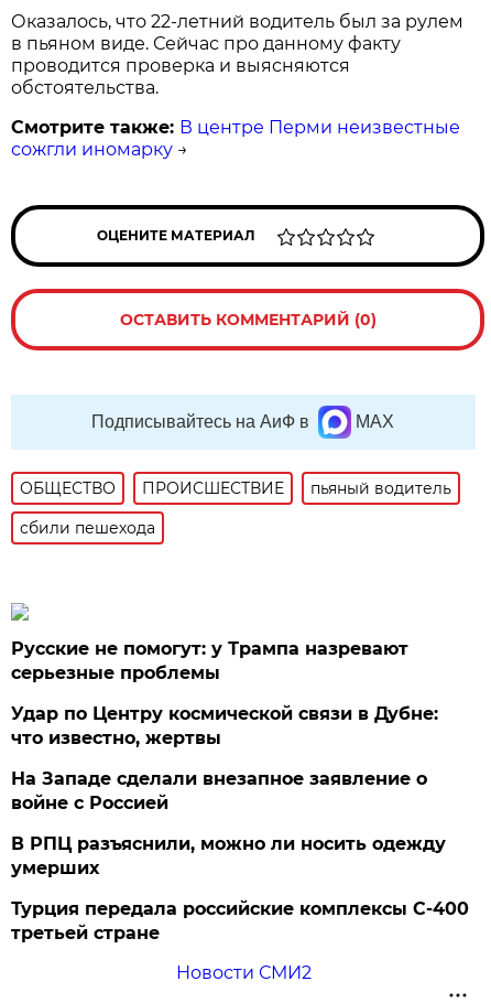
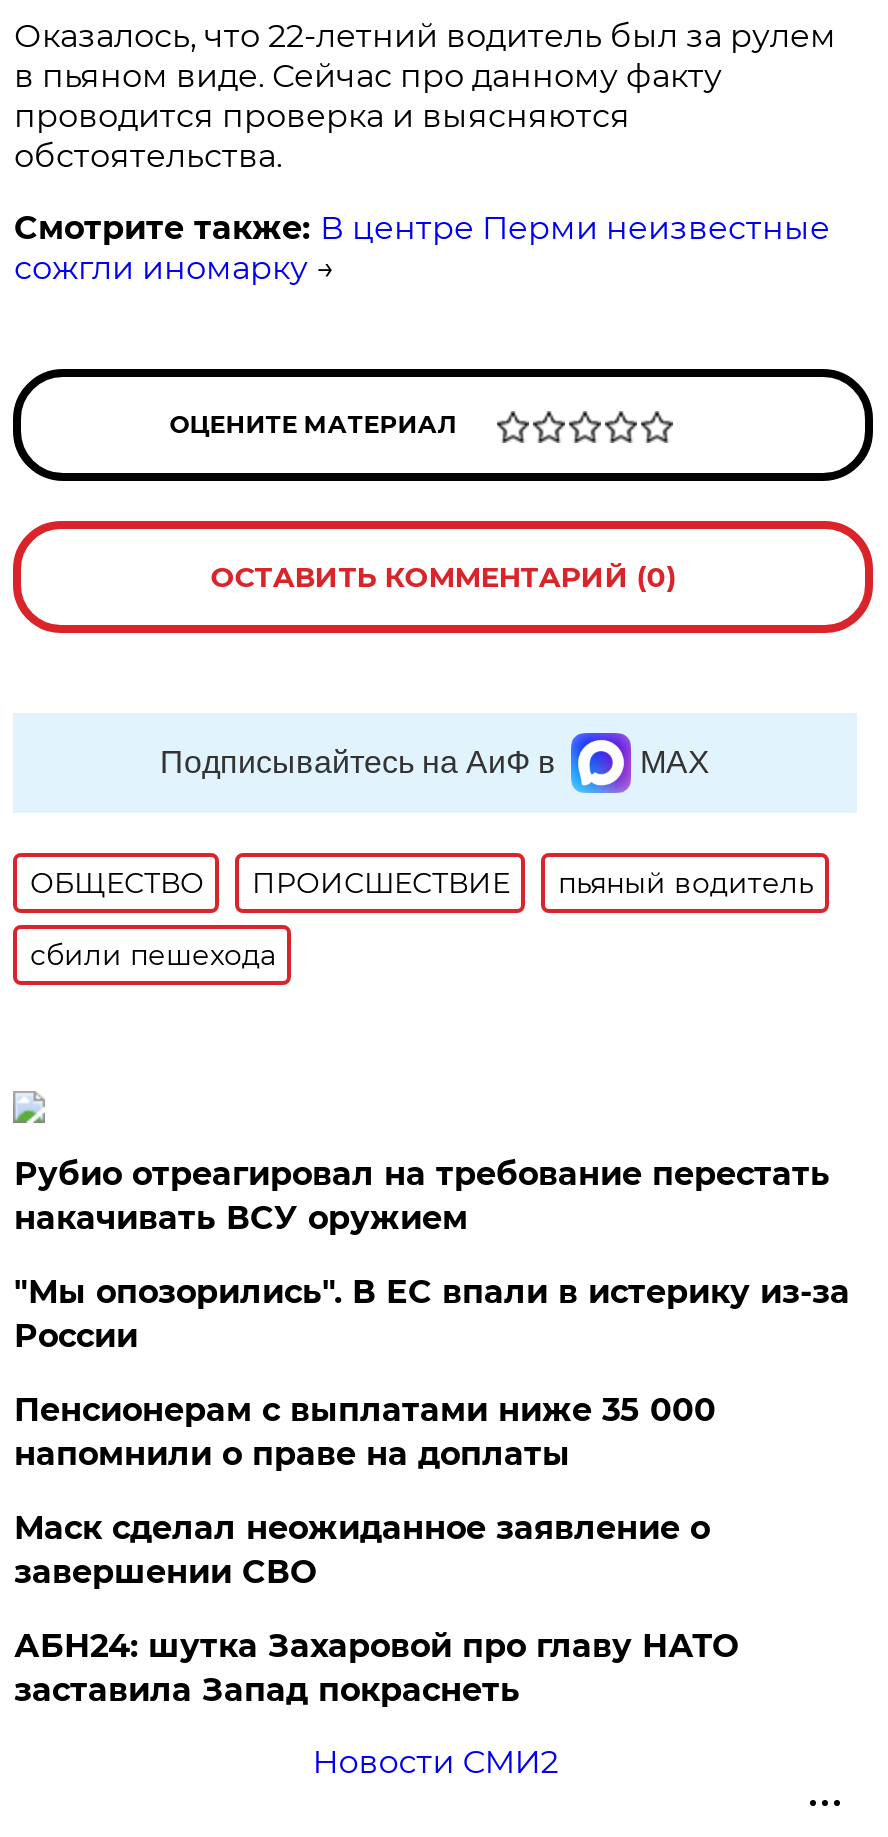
[11,638,409,683] Русские не помогут: у Трампа назревают | серьезные проблемы -> [14,1155,830,1237] Рубио отреагировал на требование перестать | накачивать ВСУ оружием
[11,703,439,748] Удар по Центру космической связи в Дубне: | что известно, жертвы -> [14,1273,850,1355] "Мы опозорились". В ЕС впали в истерику из-за | России
[11,768,428,813] На Западе сделали внезапное заявление о | войне с Россией -> [14,1391,716,1473] Пенсионерам с выплатами ниже 35 000 | напомнили о праве на доплаты
[11,833,446,878] В РПЦ разъяснили, можно ли носить одежду | умерших -> [14,1509,710,1591] Маск сделал неожиданное заявление о | завершении СВО
[11,898,469,943] Турция передала российские комплексы С-400 | третьей стране -> [14,1627,738,1709] АБН24: шутка Захаровой про главу НАТО | заставила Запад покраснеть

